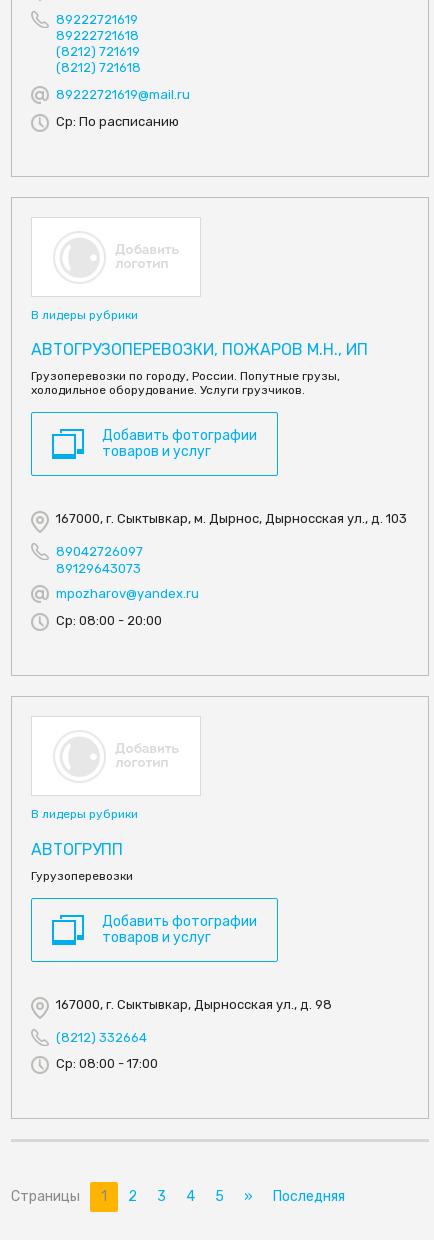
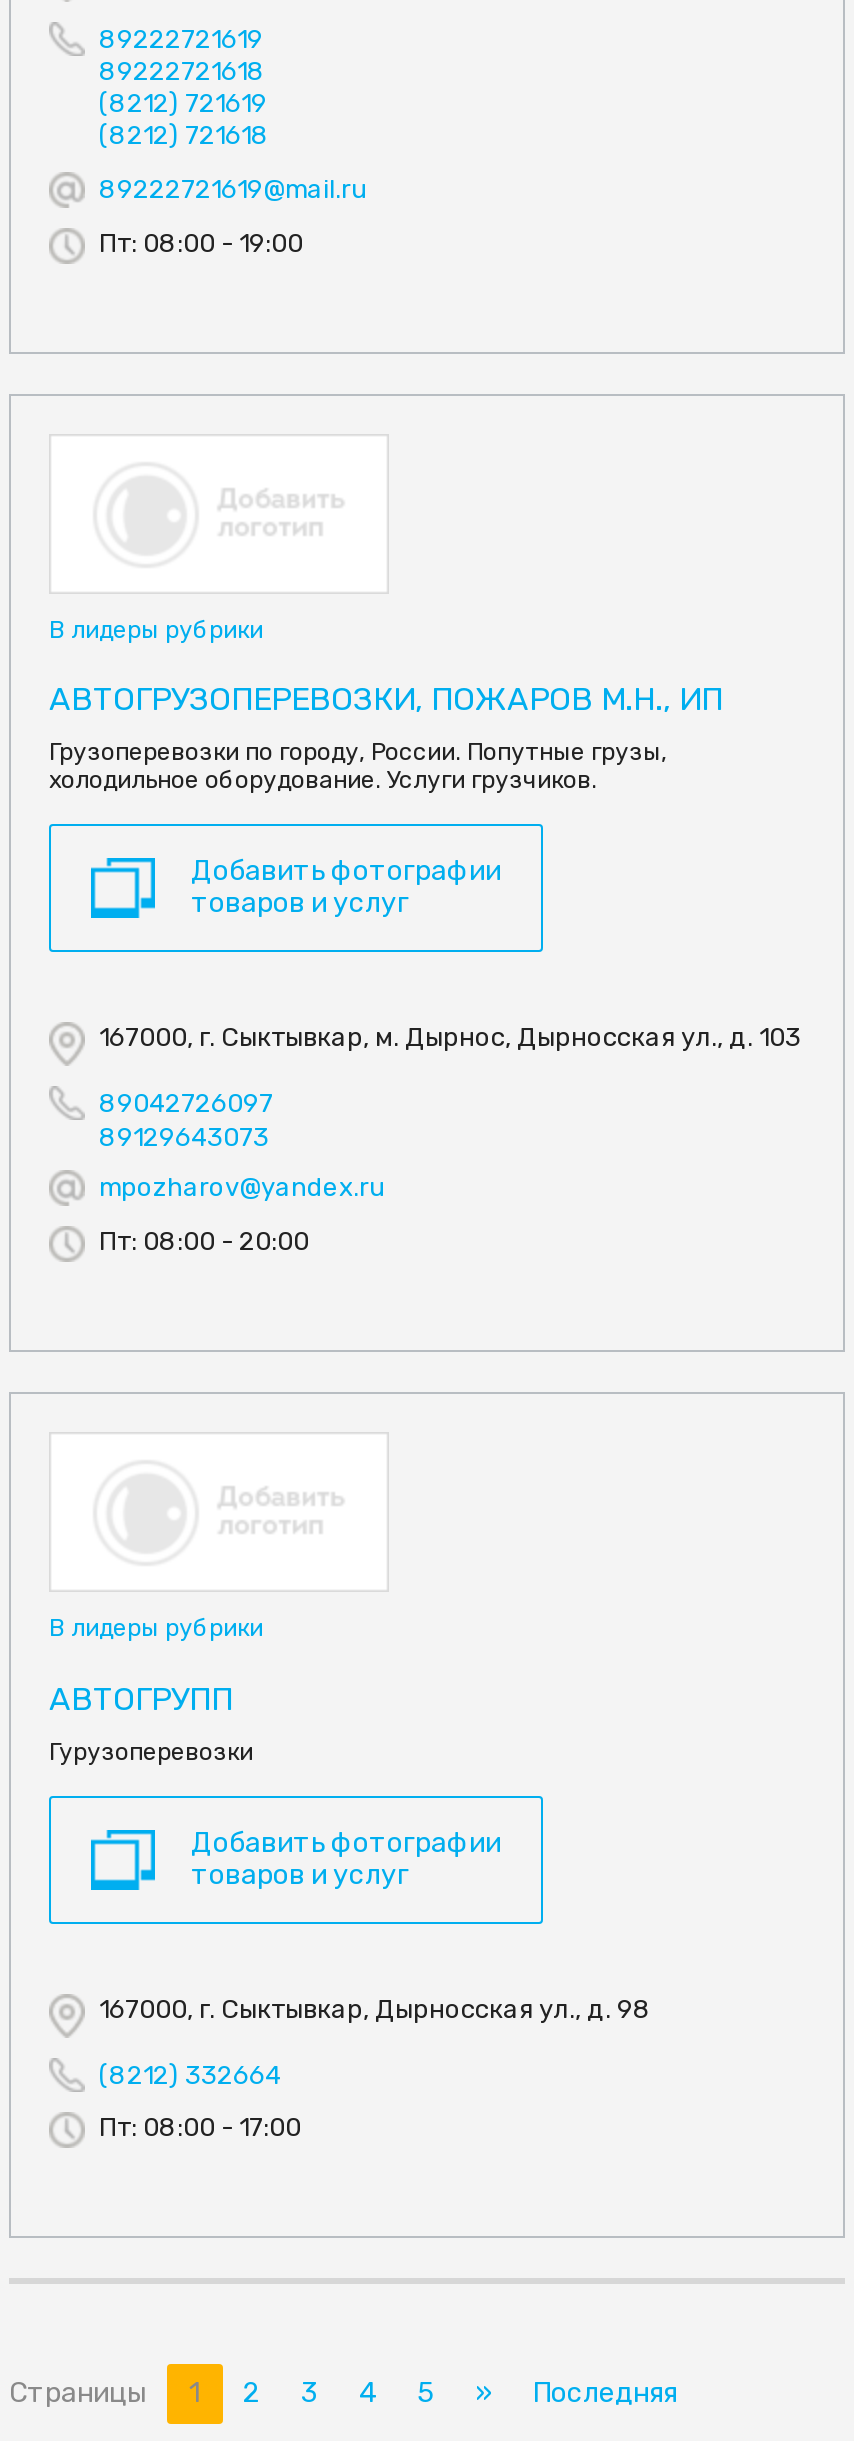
[56,113,179,128] Ср: По расписанию -> [99,227,303,257] Пт: 08:00 - 19:00
[56,613,162,628] Ср: 08:00 - 20:00 -> [99,1227,309,1257] Пт: 08:00 - 20:00
[56,1056,158,1071] Ср: 08:00 - 17:00 -> [99,2113,301,2143] Пт: 08:00 - 17:00

